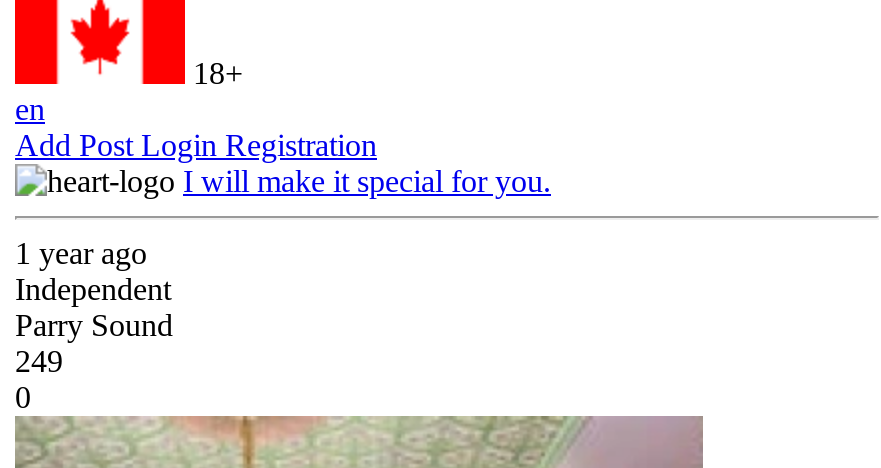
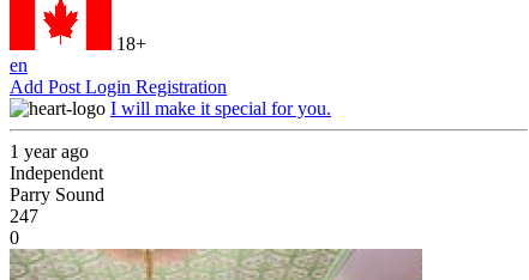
[15,344,63,378] 249 -> [10,206,38,226] 247

